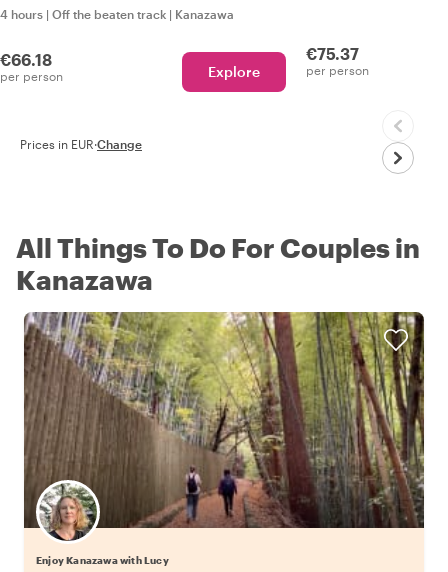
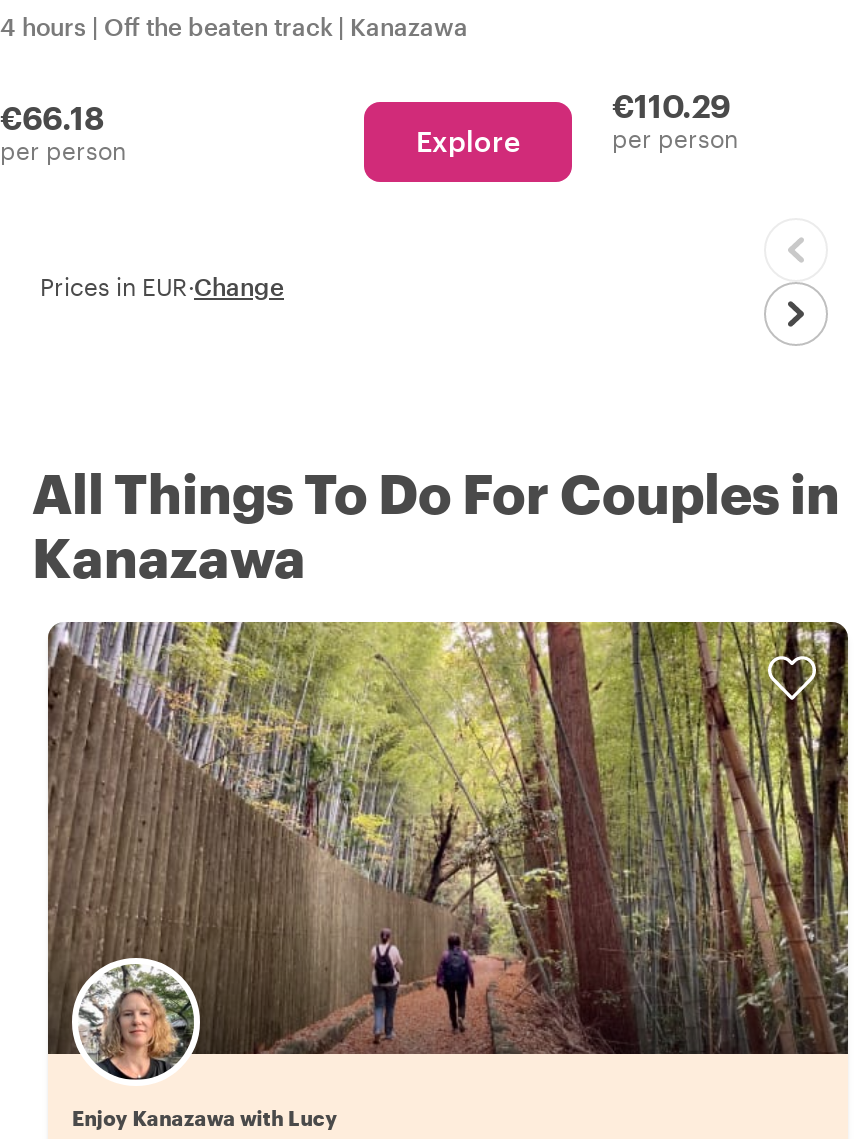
[306,44,359,63] €75.37 -> [612,86,730,124] €110.29

